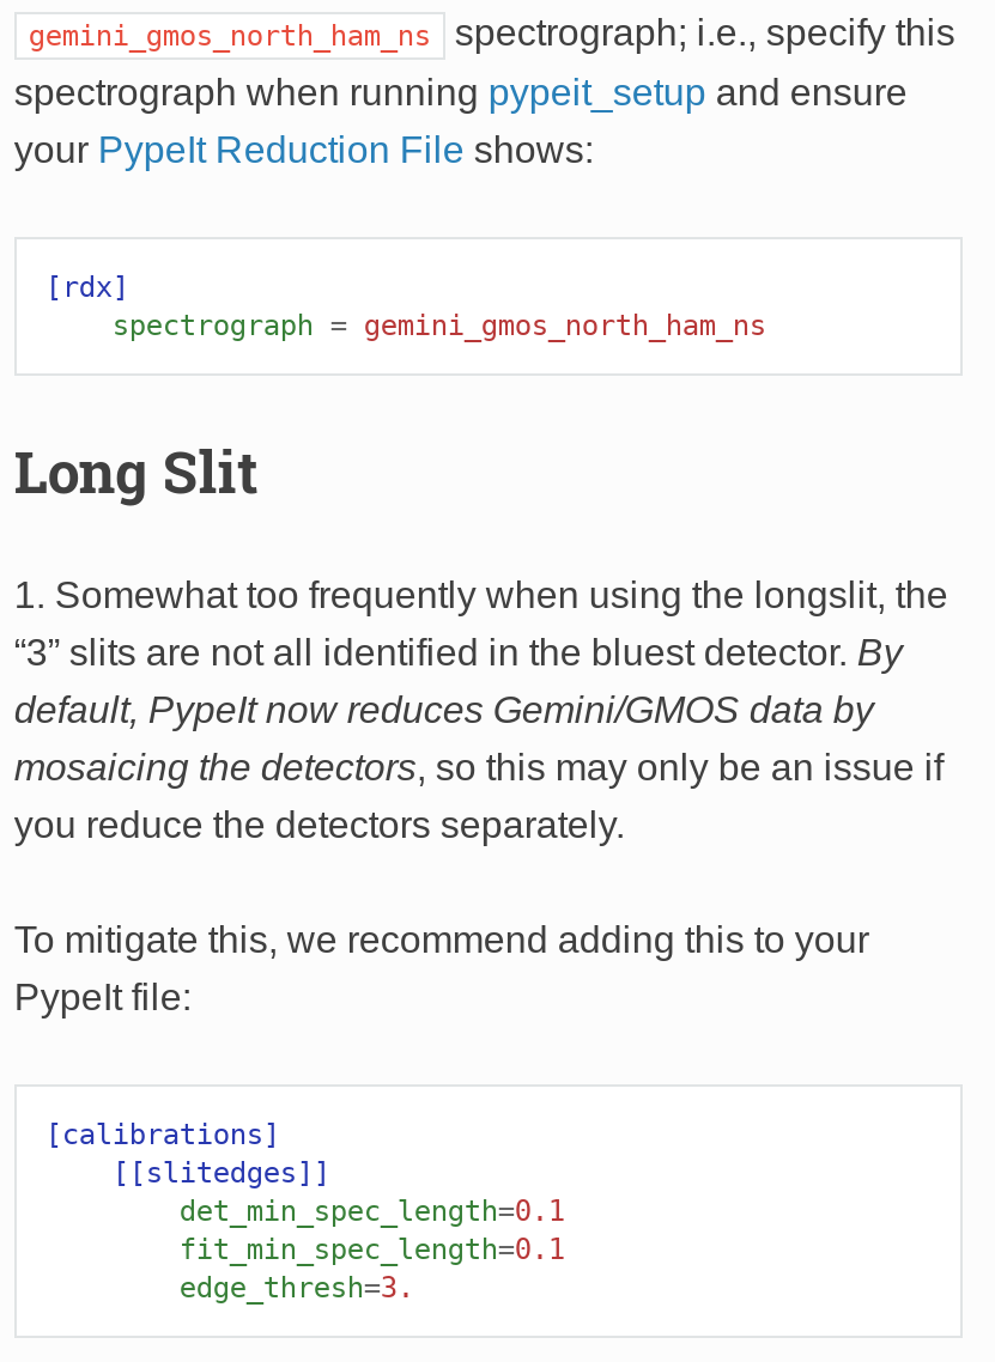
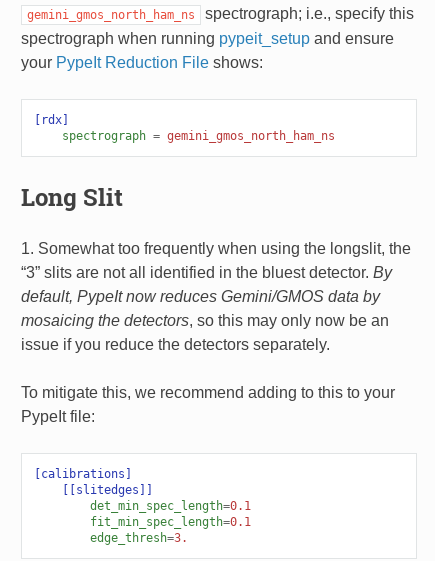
[14,746,943,844] mosaicing the detectors, so this may only be an issue if | you reduce the detectors separately. -> [21,312,389,353] mosaicing the detectors, so this may only now be an | issue if you reduce the detectors separately.
[14,919,869,959] To mitigate this, we recommend adding this to your -> [21,384,395,401] To mitigate this, we recommend adding to this to your

